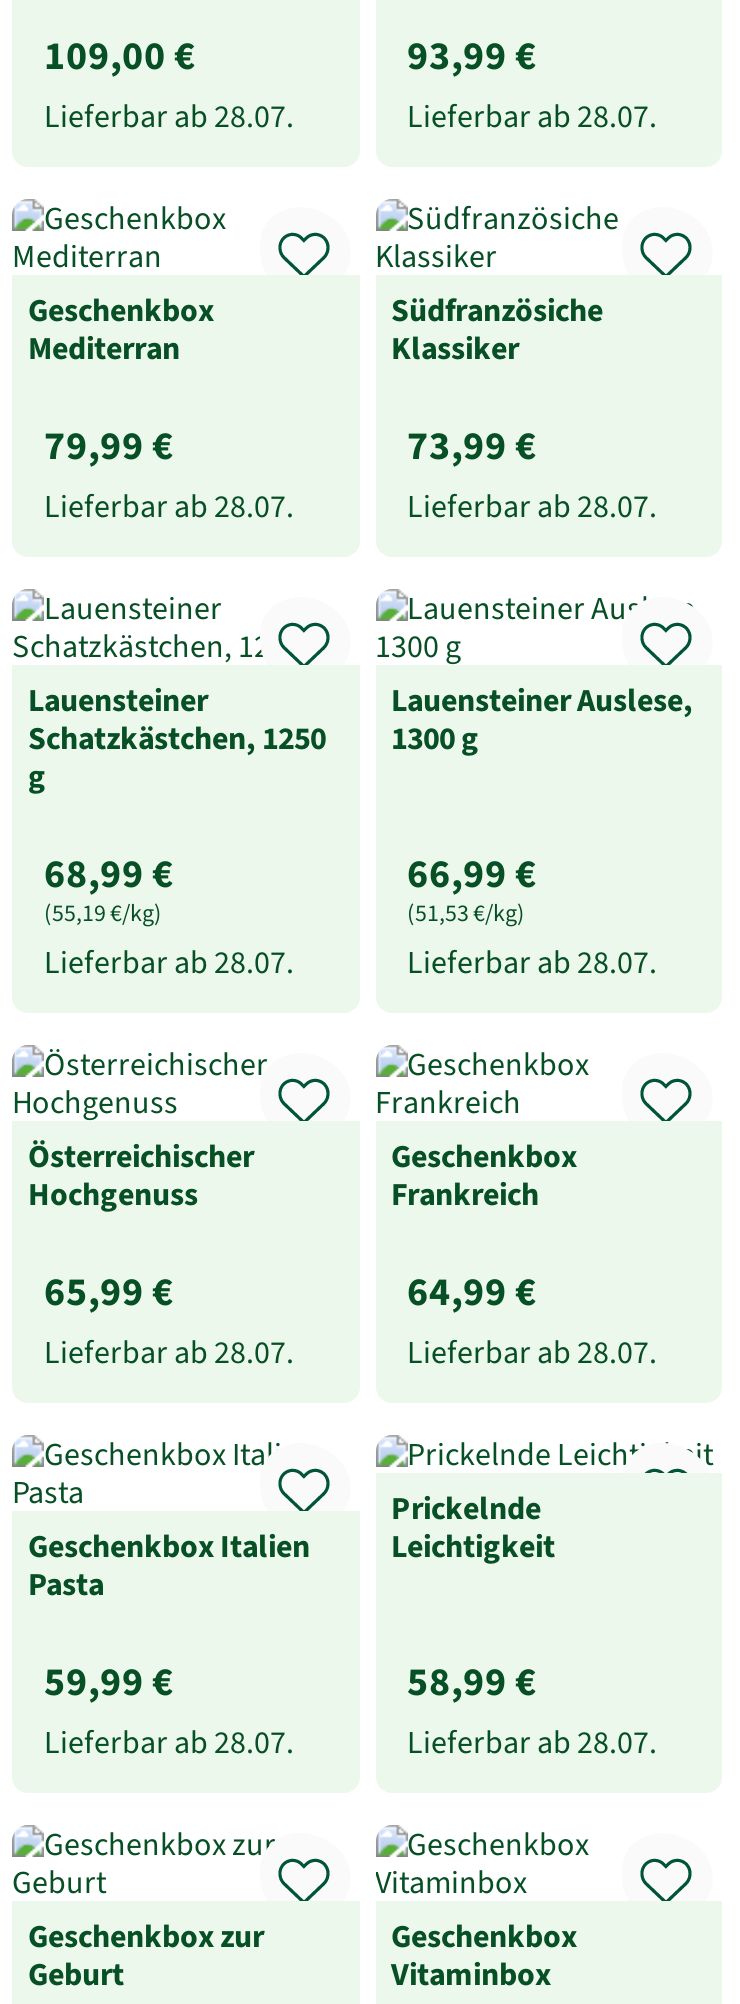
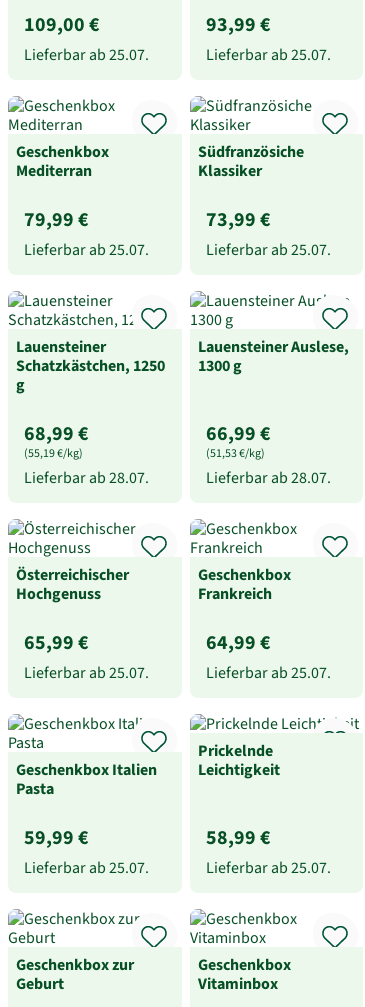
[44,95,294,137] Lieferbar ab 28.07. -> [24,44,149,65] Lieferbar ab 25.07.
[407,95,657,137] Lieferbar ab 28.07. -> [205,44,330,65] Lieferbar ab 25.07.
[44,485,294,527] Lieferbar ab 28.07. -> [24,239,149,260] Lieferbar ab 25.07.
[407,485,657,527] Lieferbar ab 28.07. -> [205,239,330,260] Lieferbar ab 25.07.
[44,1331,294,1373] Lieferbar ab 28.07. -> [24,662,149,683] Lieferbar ab 25.07.
[407,1331,657,1373] Lieferbar ab 28.07. -> [205,662,330,683] Lieferbar ab 25.07.
[44,1721,294,1763] Lieferbar ab 28.07. -> [24,857,149,878] Lieferbar ab 25.07.
[407,1721,657,1763] Lieferbar ab 28.07. -> [205,857,330,878] Lieferbar ab 25.07.

